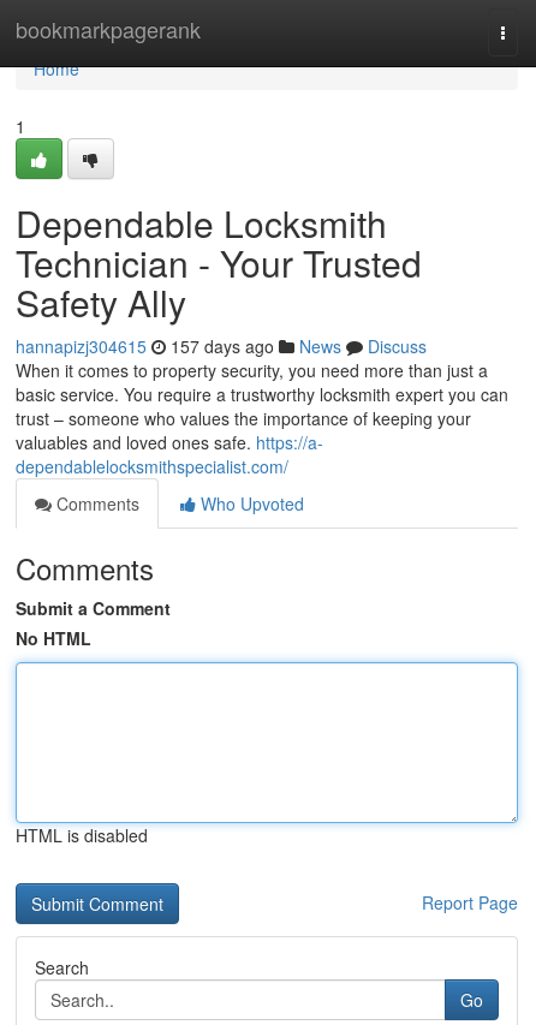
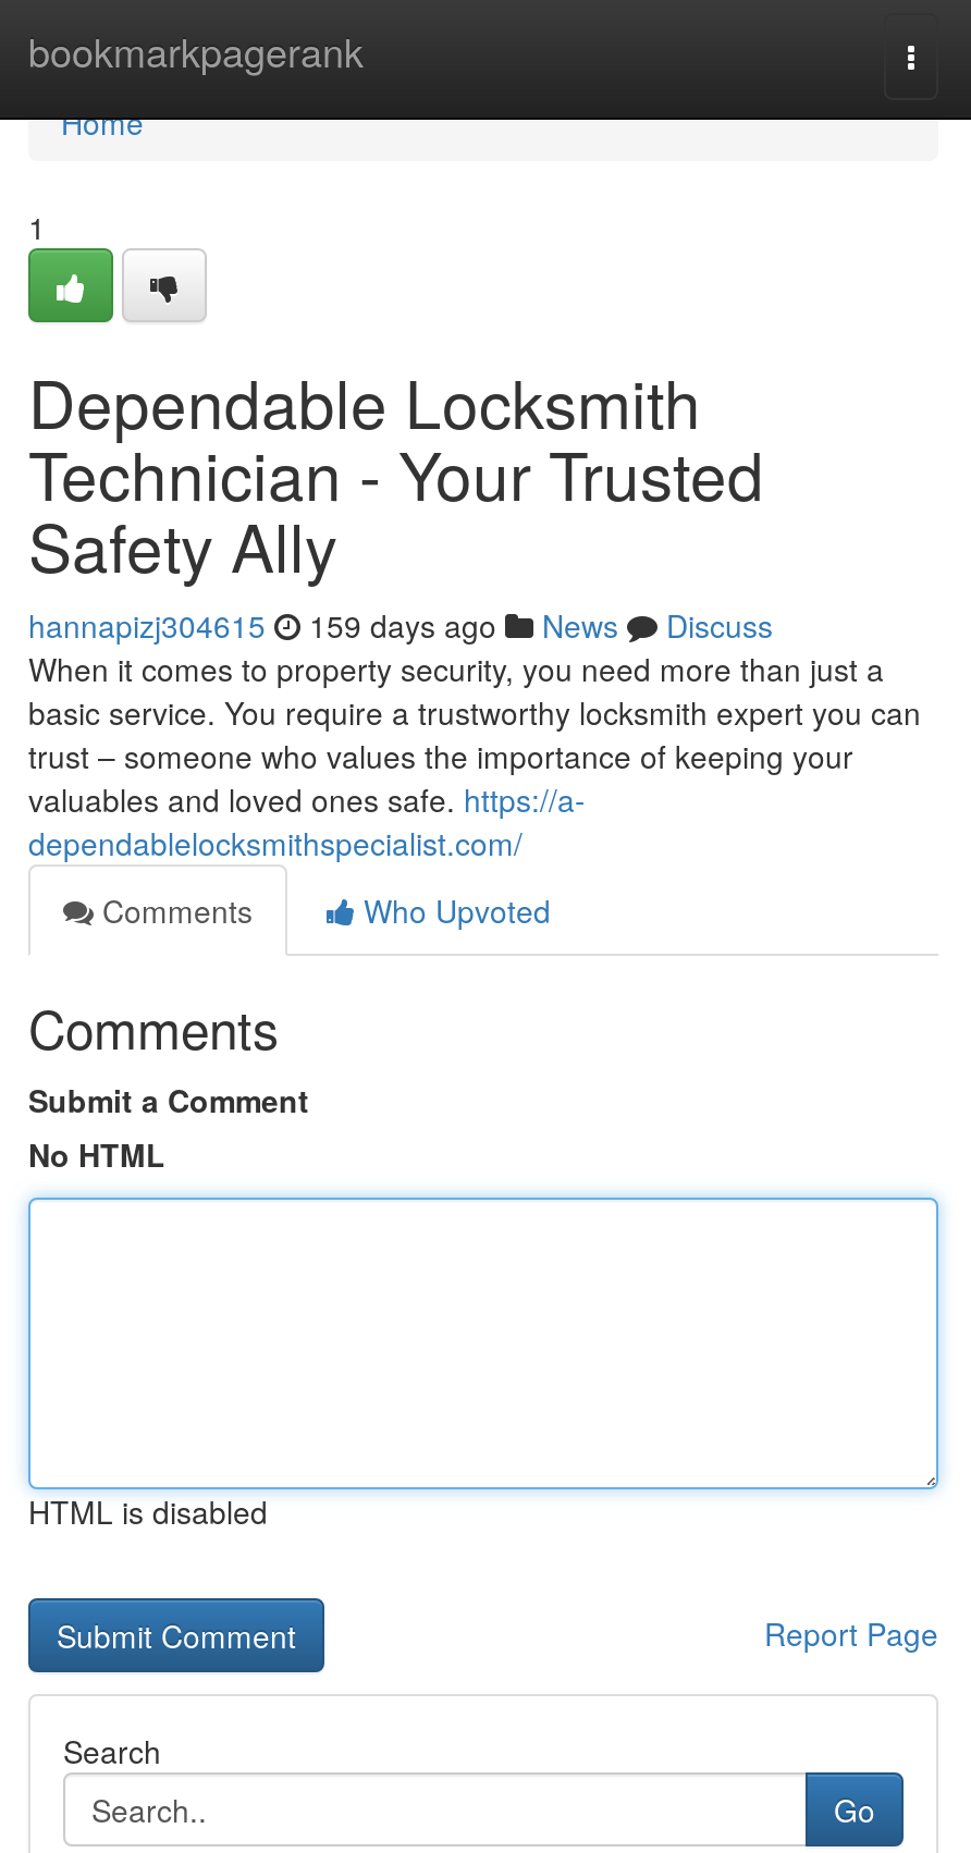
[16,334,427,358] hannapizj304615 157 days ago News Discuss -> [28,603,773,647] hannapizj304615 159 days ago News Discuss

